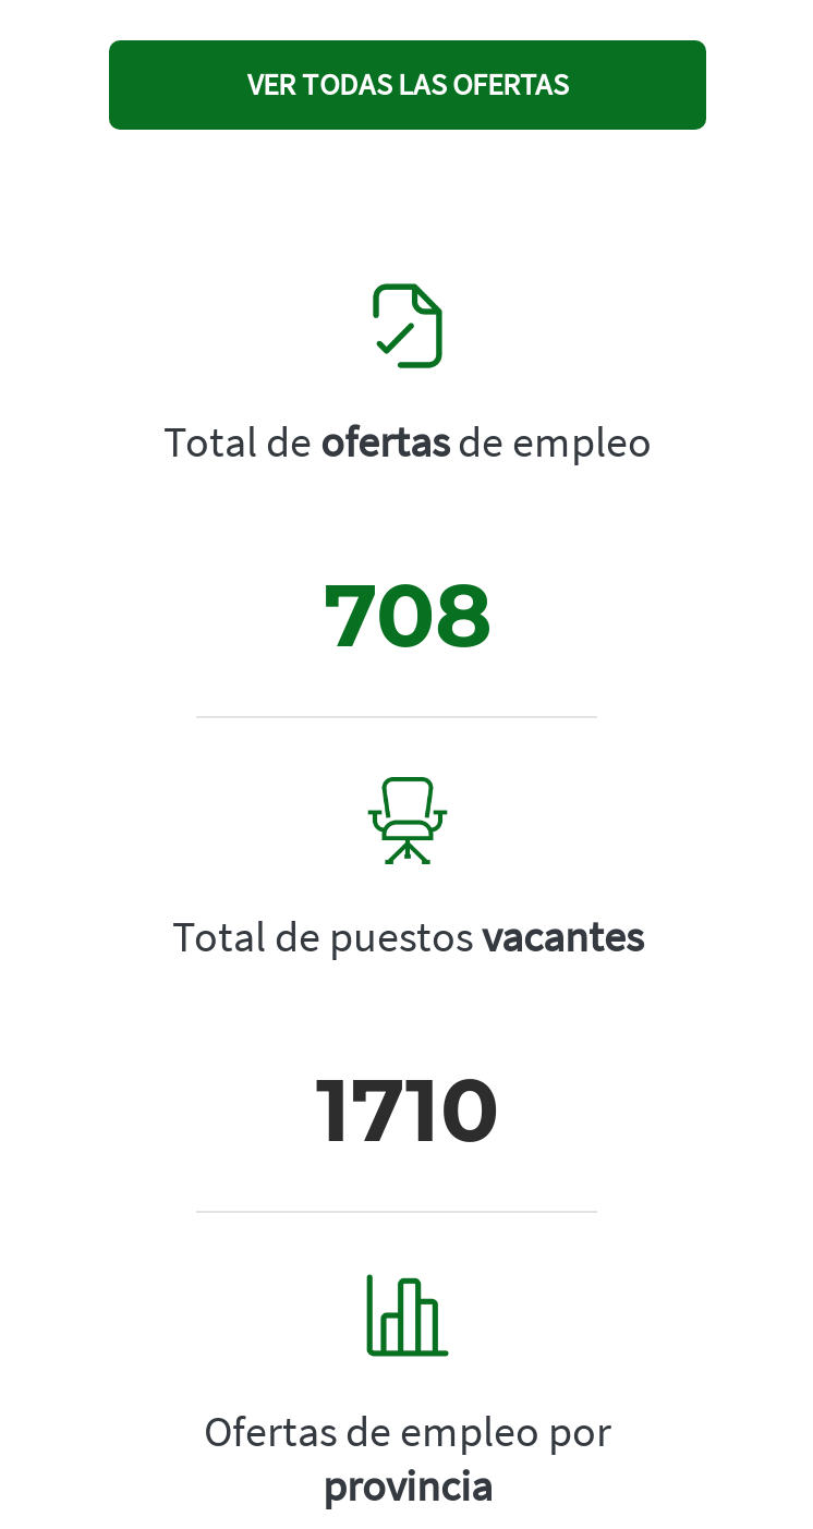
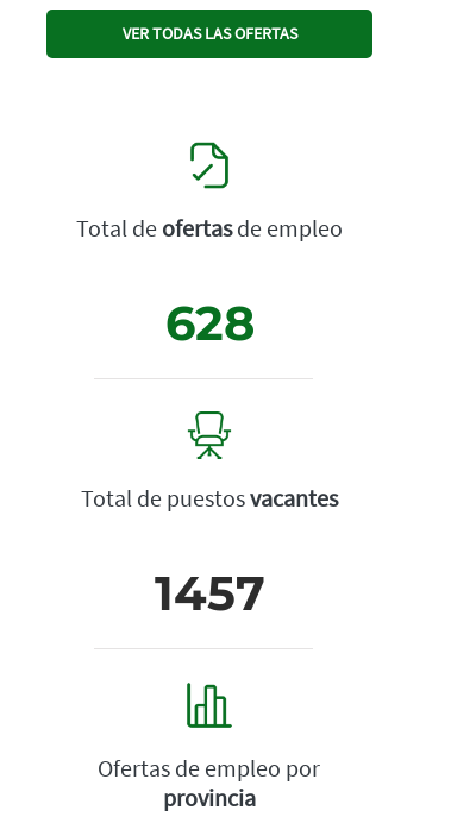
[324,561,492,668] 708 -> [165,294,254,352] 628
[316,1056,499,1162] 1710 -> [154,563,265,622] 1457

